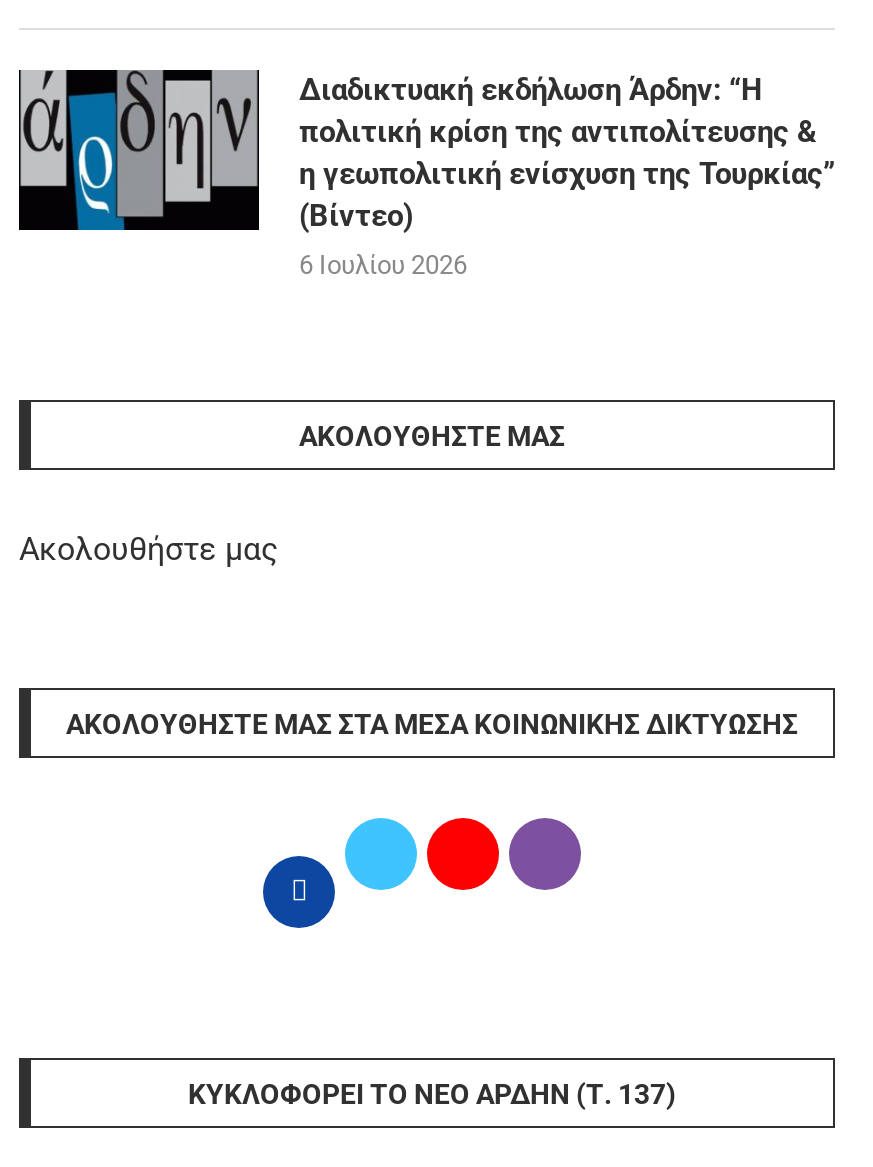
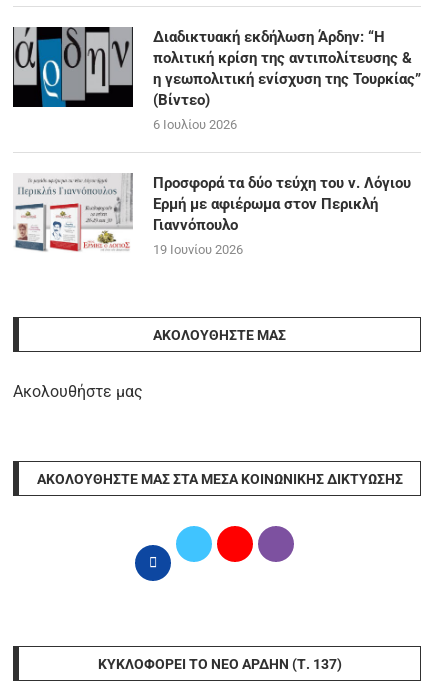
none -> [13,173,411,256] [image] | Προσφορά τα δύο τεύχη του ν. Λόγιου | Ερμή με αφιέρωμα στον Περικλή | Γιαννόπουλο | 19 Ιουνίου 2026

